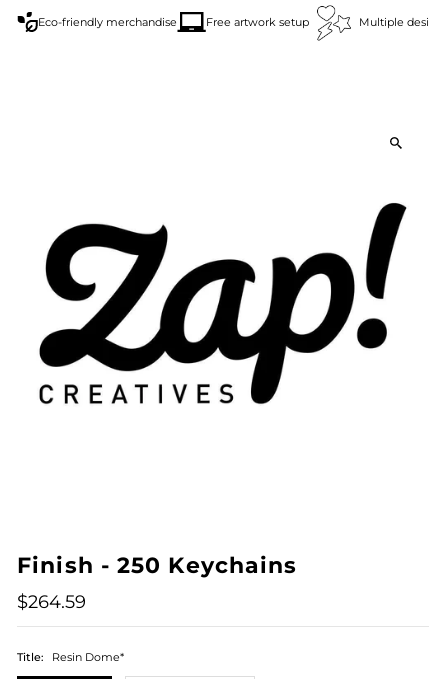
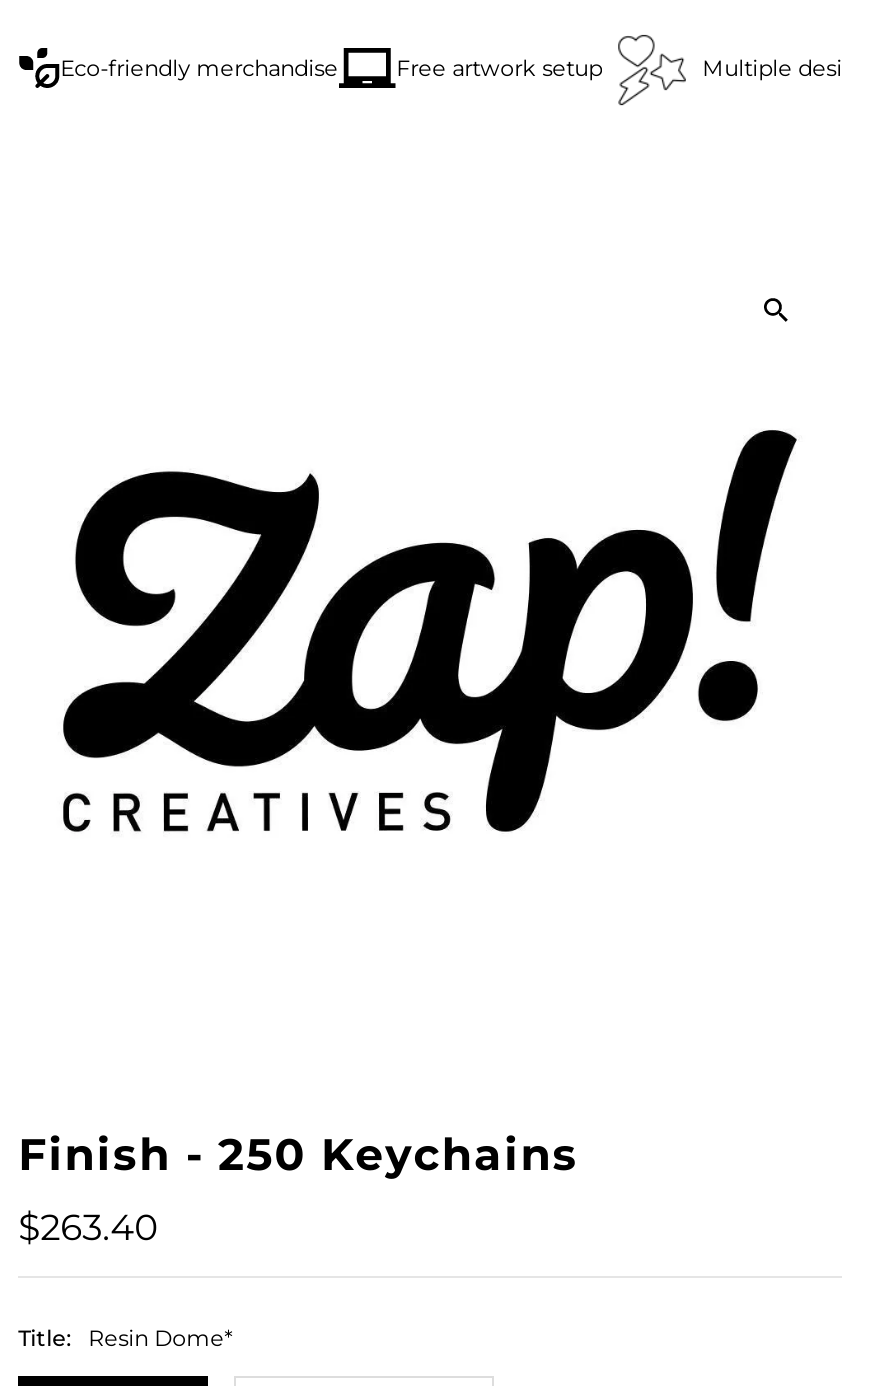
[17,591,86,613] $264.59 -> [18,1206,158,1250] $263.40

